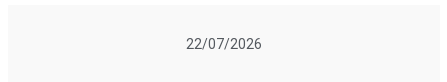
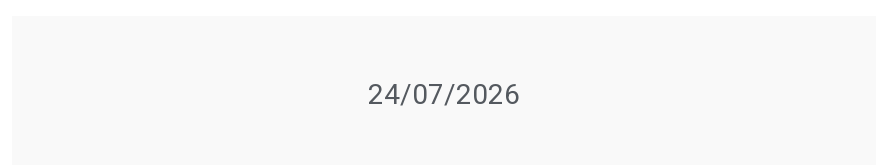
[186,36,262,52] 22/07/2026 -> [368,78,520,110] 24/07/2026

